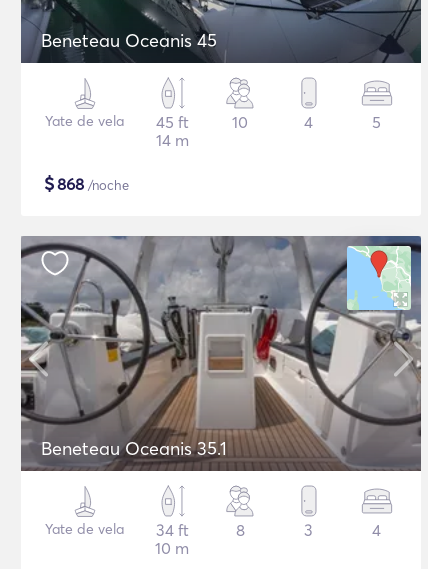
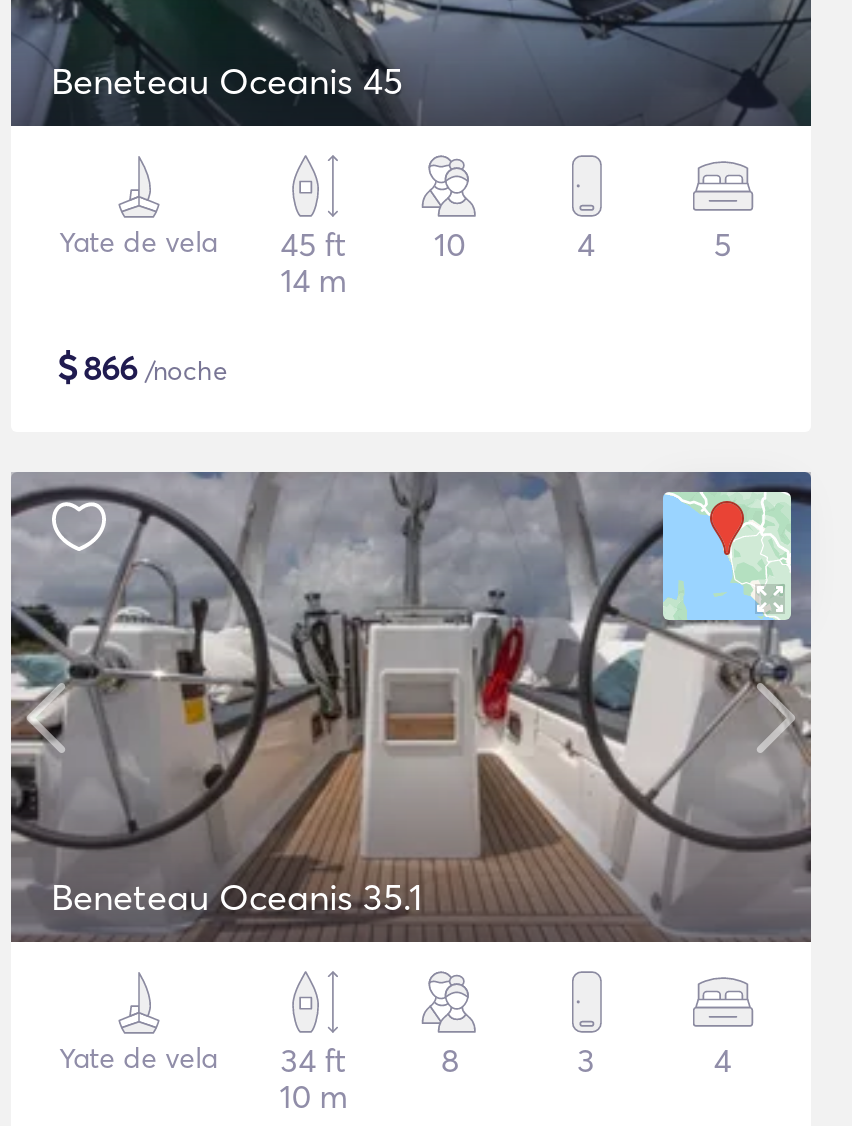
[44,172,129,195] $868 /noche -> [57,344,227,390] $866 /noche

